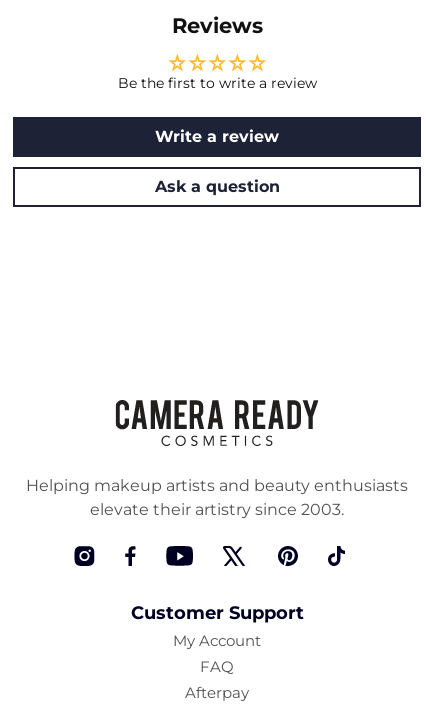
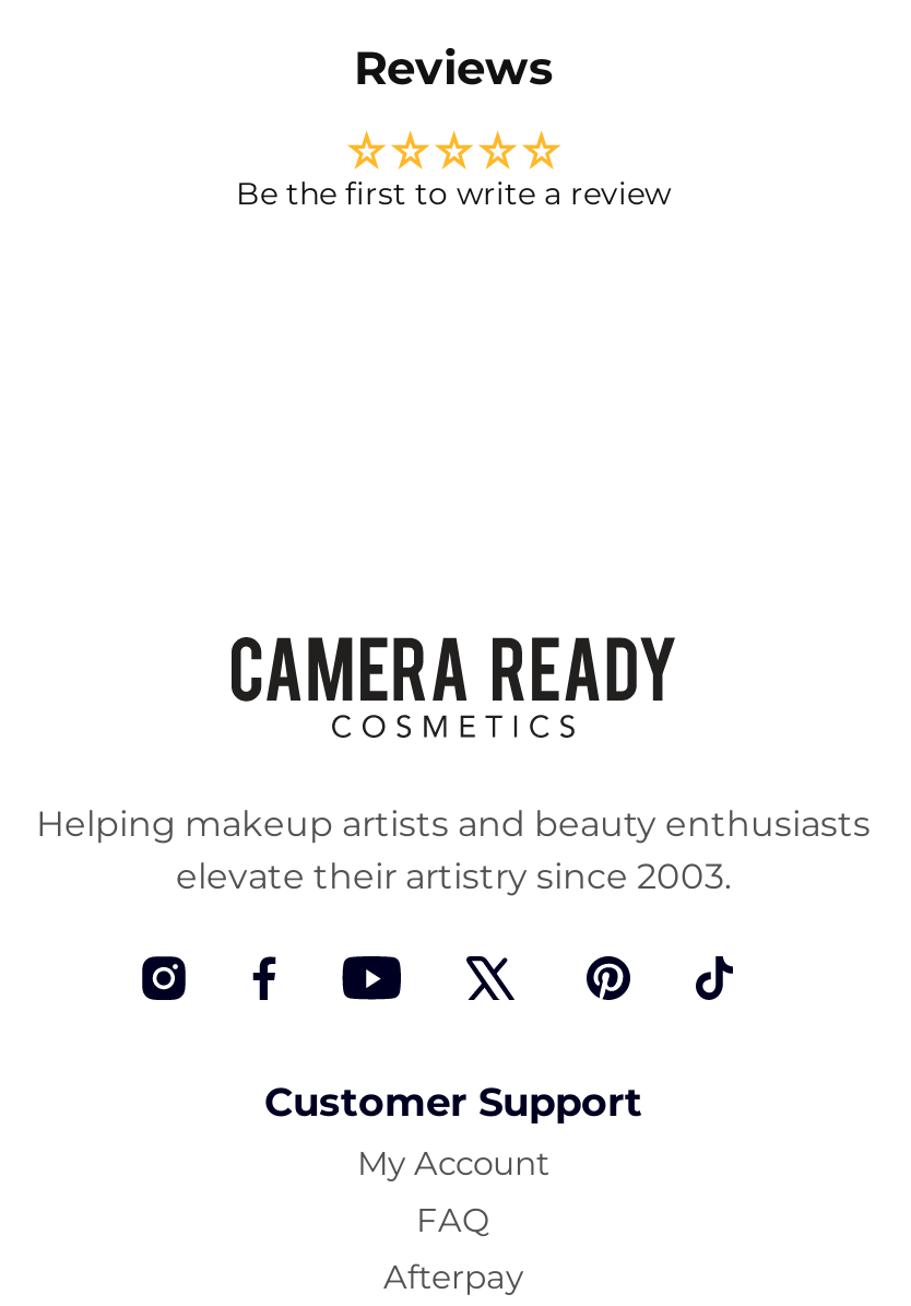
[154,127,279,196] Write a review | Ask a question -> none

